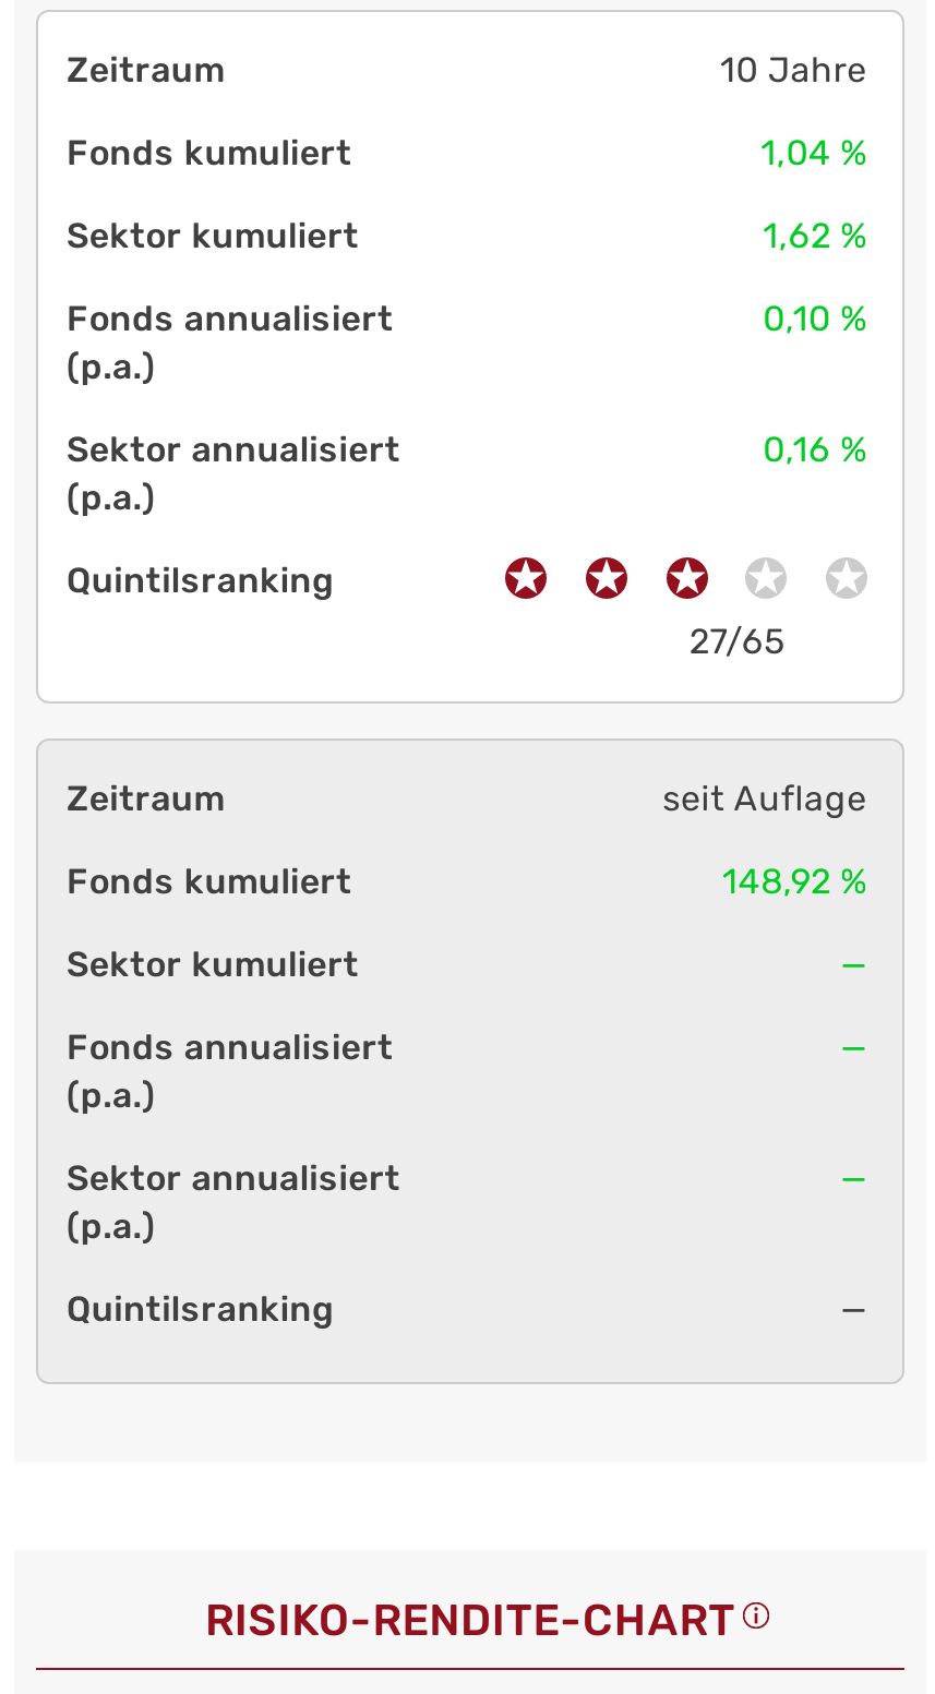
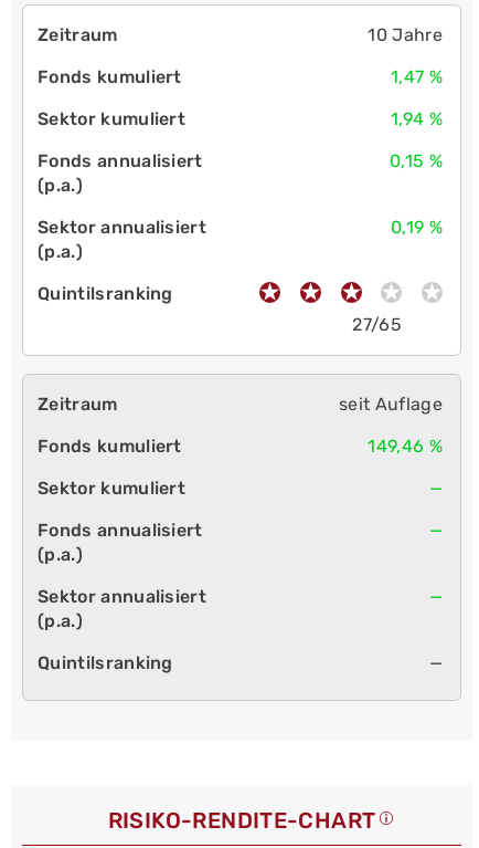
[761,131,867,173] 1,04 % -> [391,66,443,87] 1,47 %
[763,214,867,256] 1,62 % -> [391,108,443,129] 1,94 %
[763,297,867,339] 0,10 % -> [390,150,443,171] 0,15 %
[763,428,867,469] 0,16 % -> [391,216,443,237] 0,19 %
[722,860,867,901] 148,92 % -> [368,435,443,456] 149,46 %

